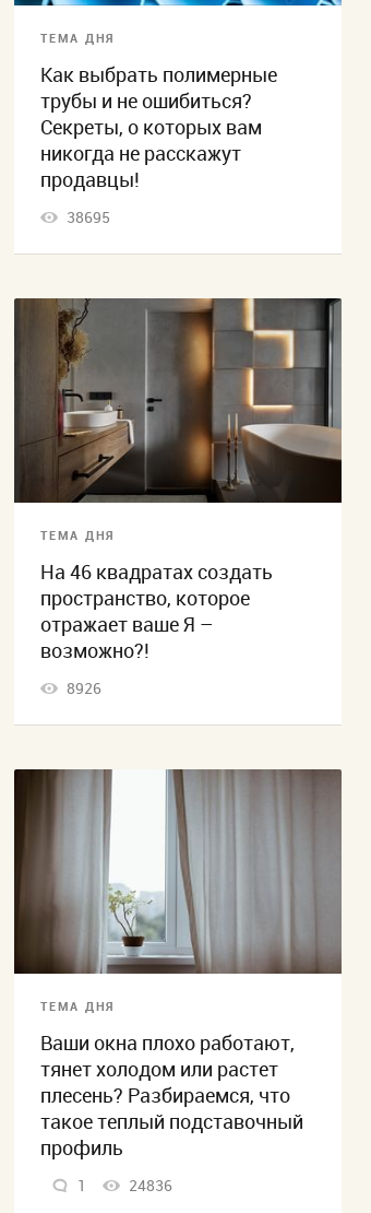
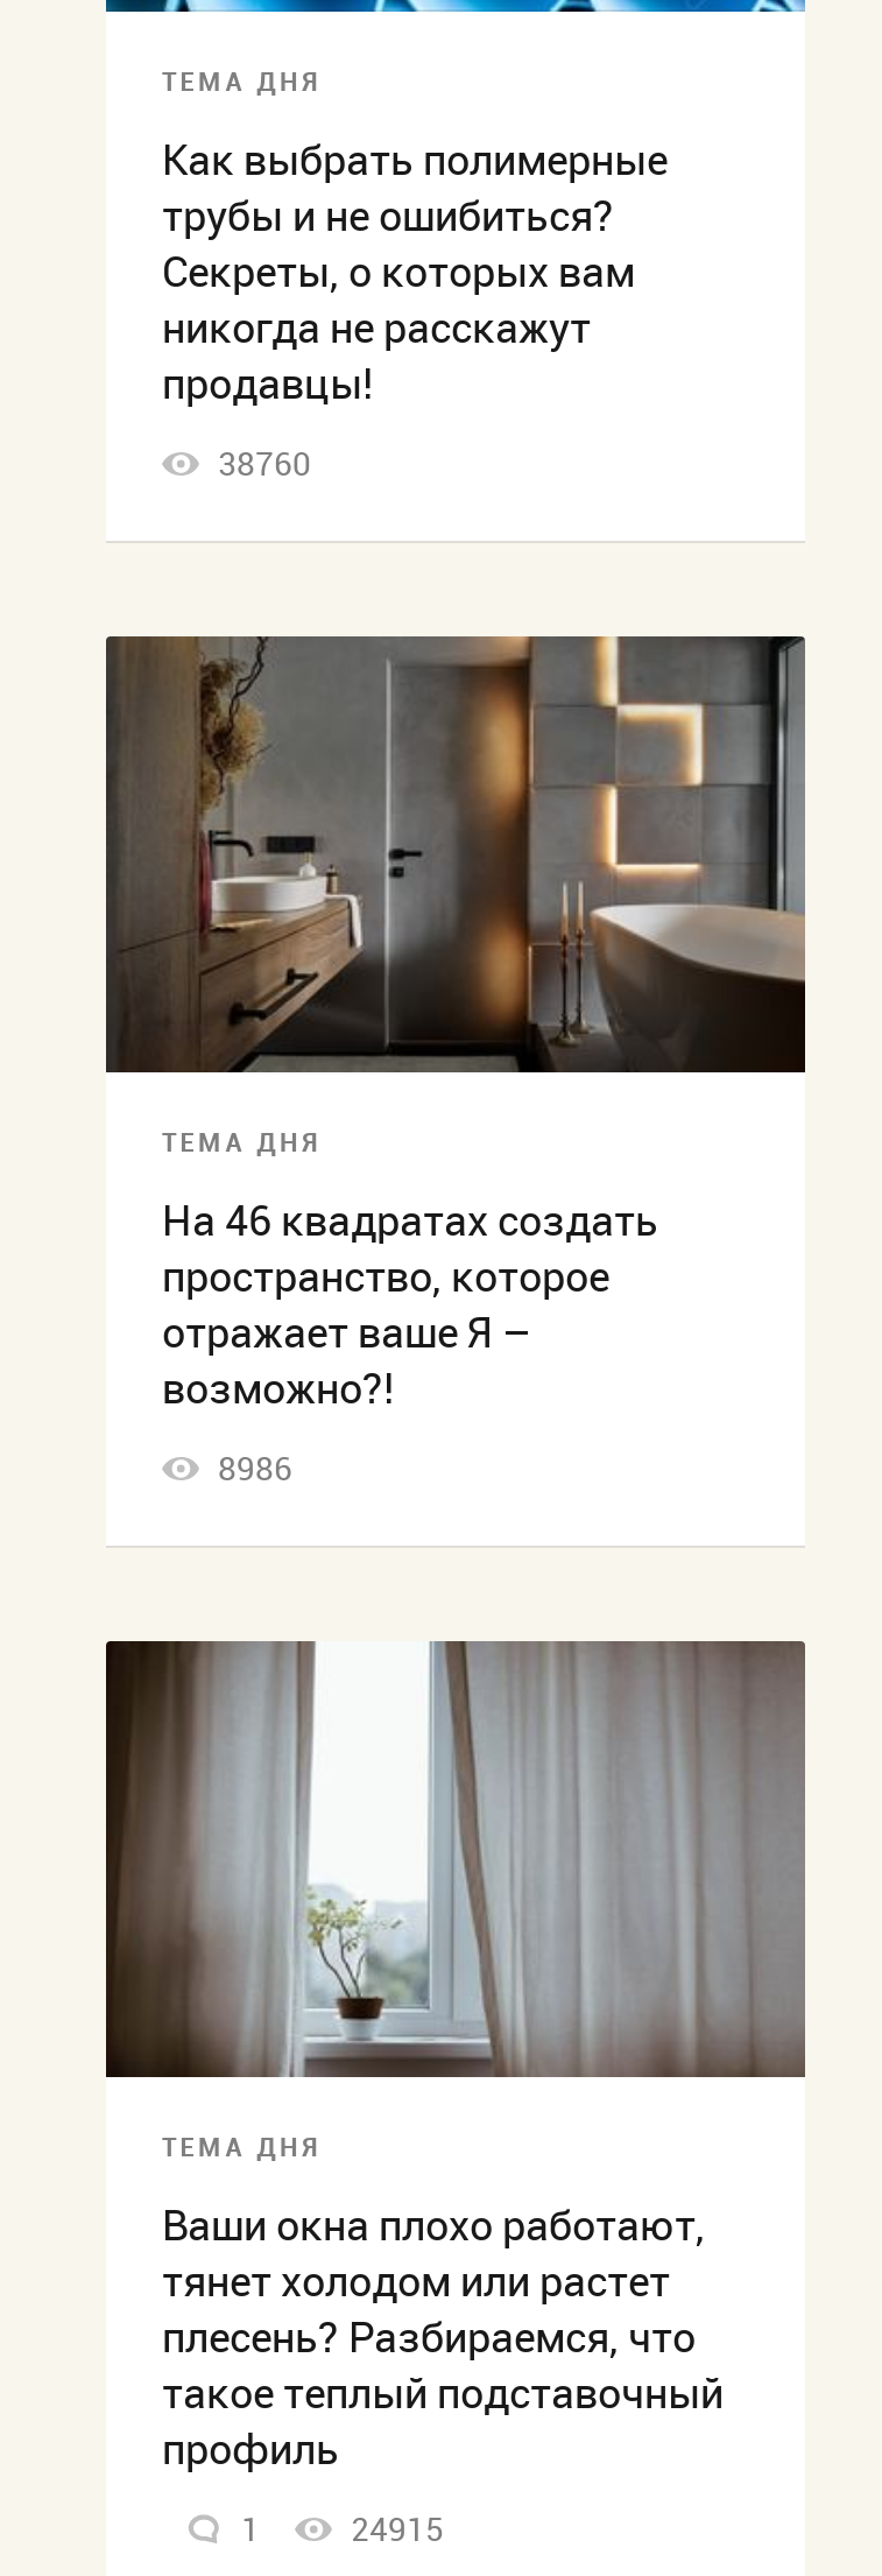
[67,209,110,226] 38695 -> [218,445,311,483] 38760
[67,680,101,697] 8926 -> [218,1450,292,1487] 8986
[129,1177,172,1194] 24836 -> [351,2511,444,2548] 24915

